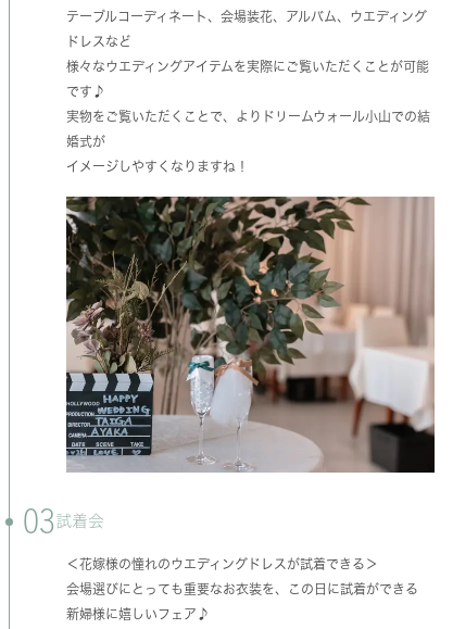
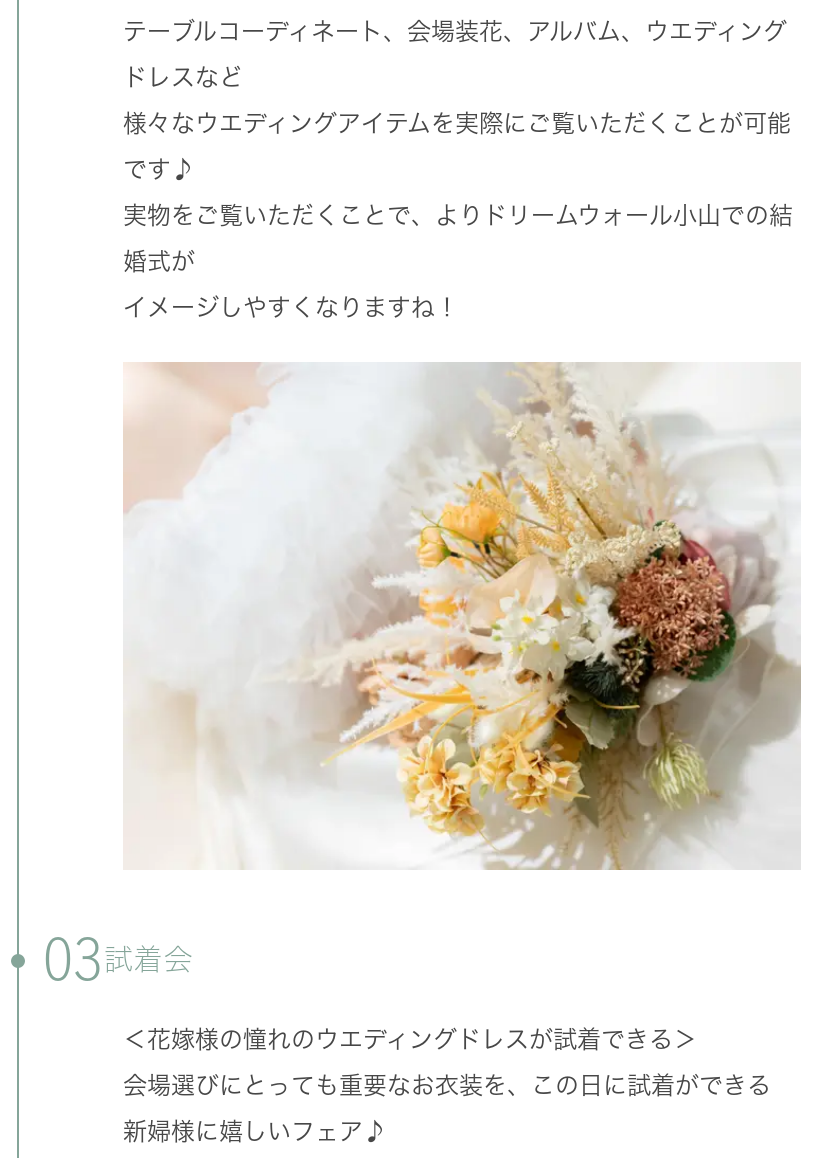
[65,196,436,474] [image] -> [123,362,801,870] [image]

